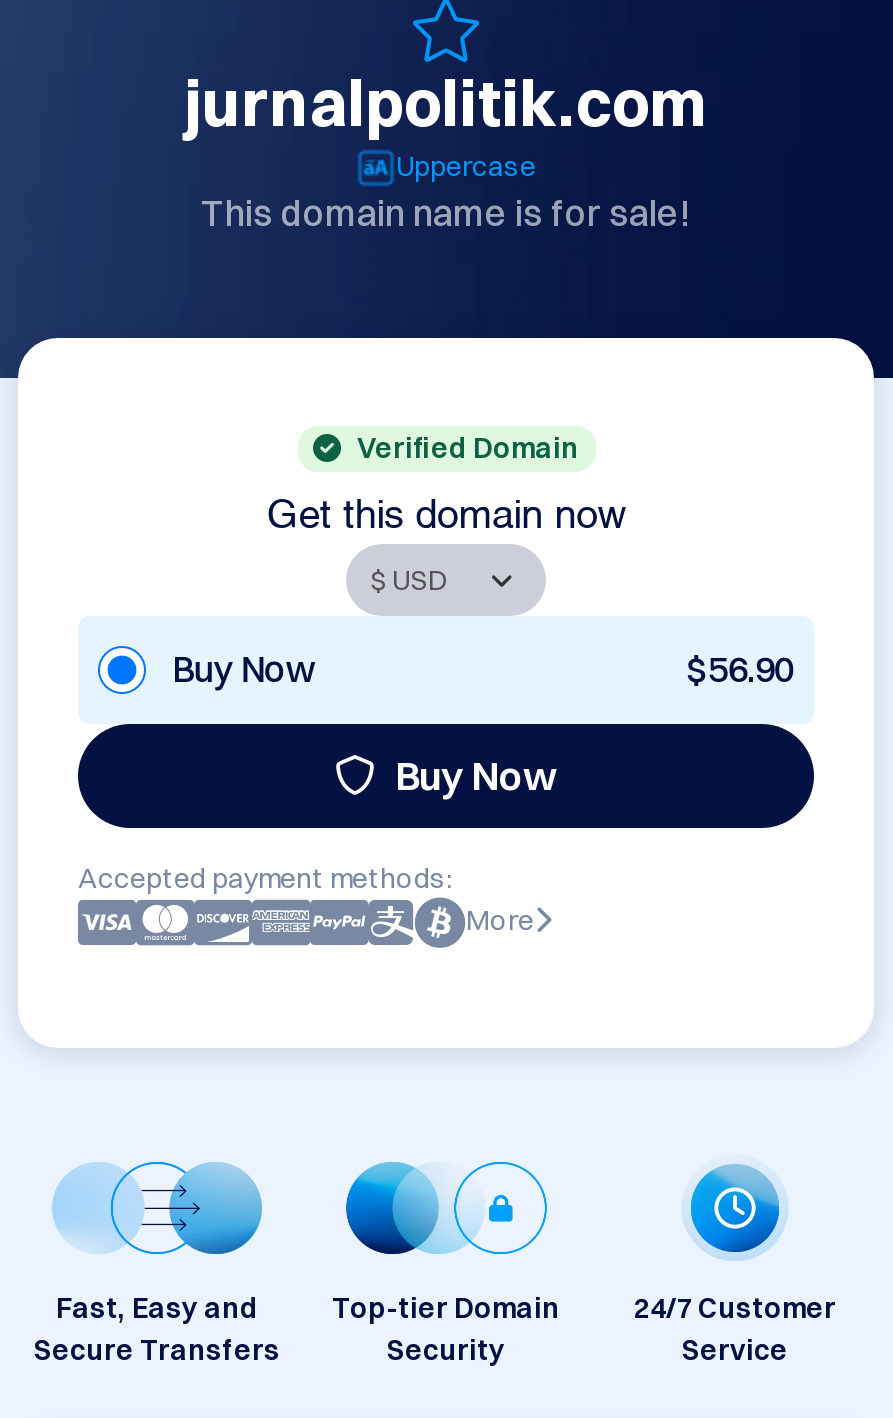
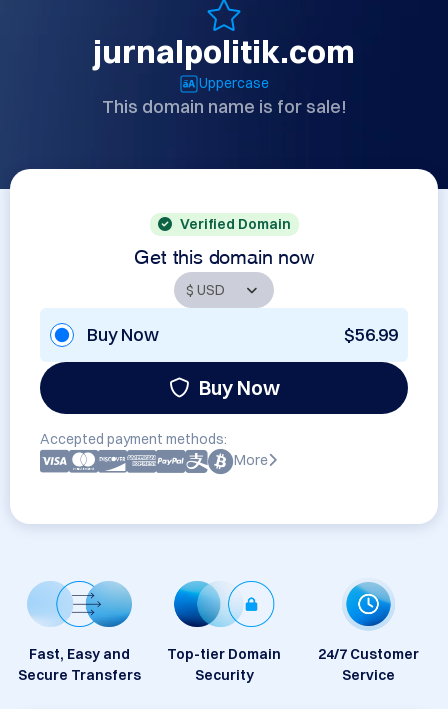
[686,646,794,692] $56.90 -> [344,323,398,346] $56.99

